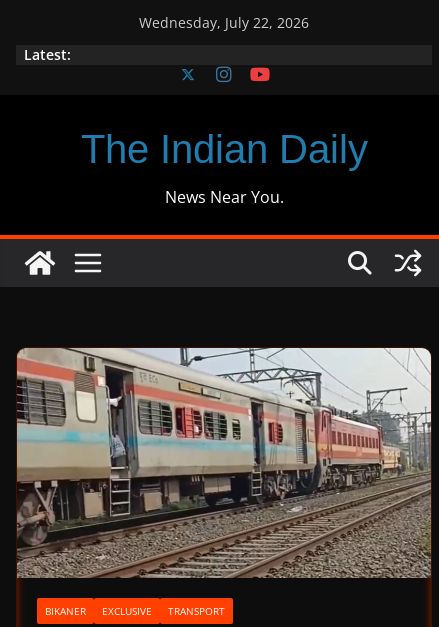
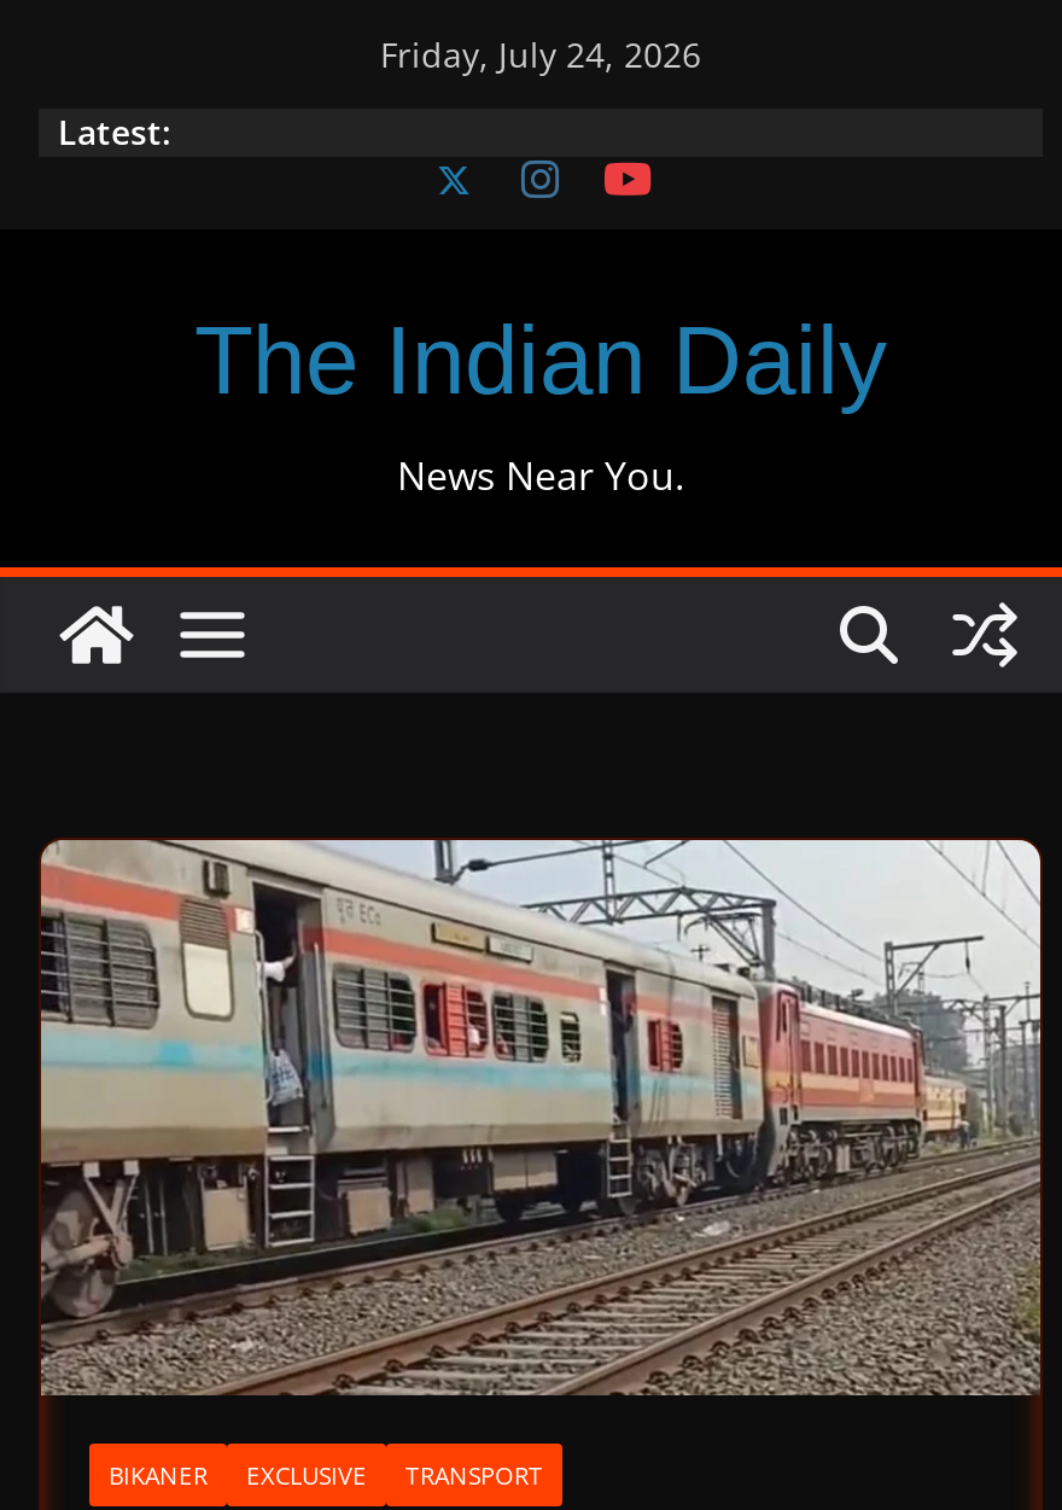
[139,13,309,32] Wednesday, July 22, 2026 -> [380,31,701,77] Friday, July 24, 2026

